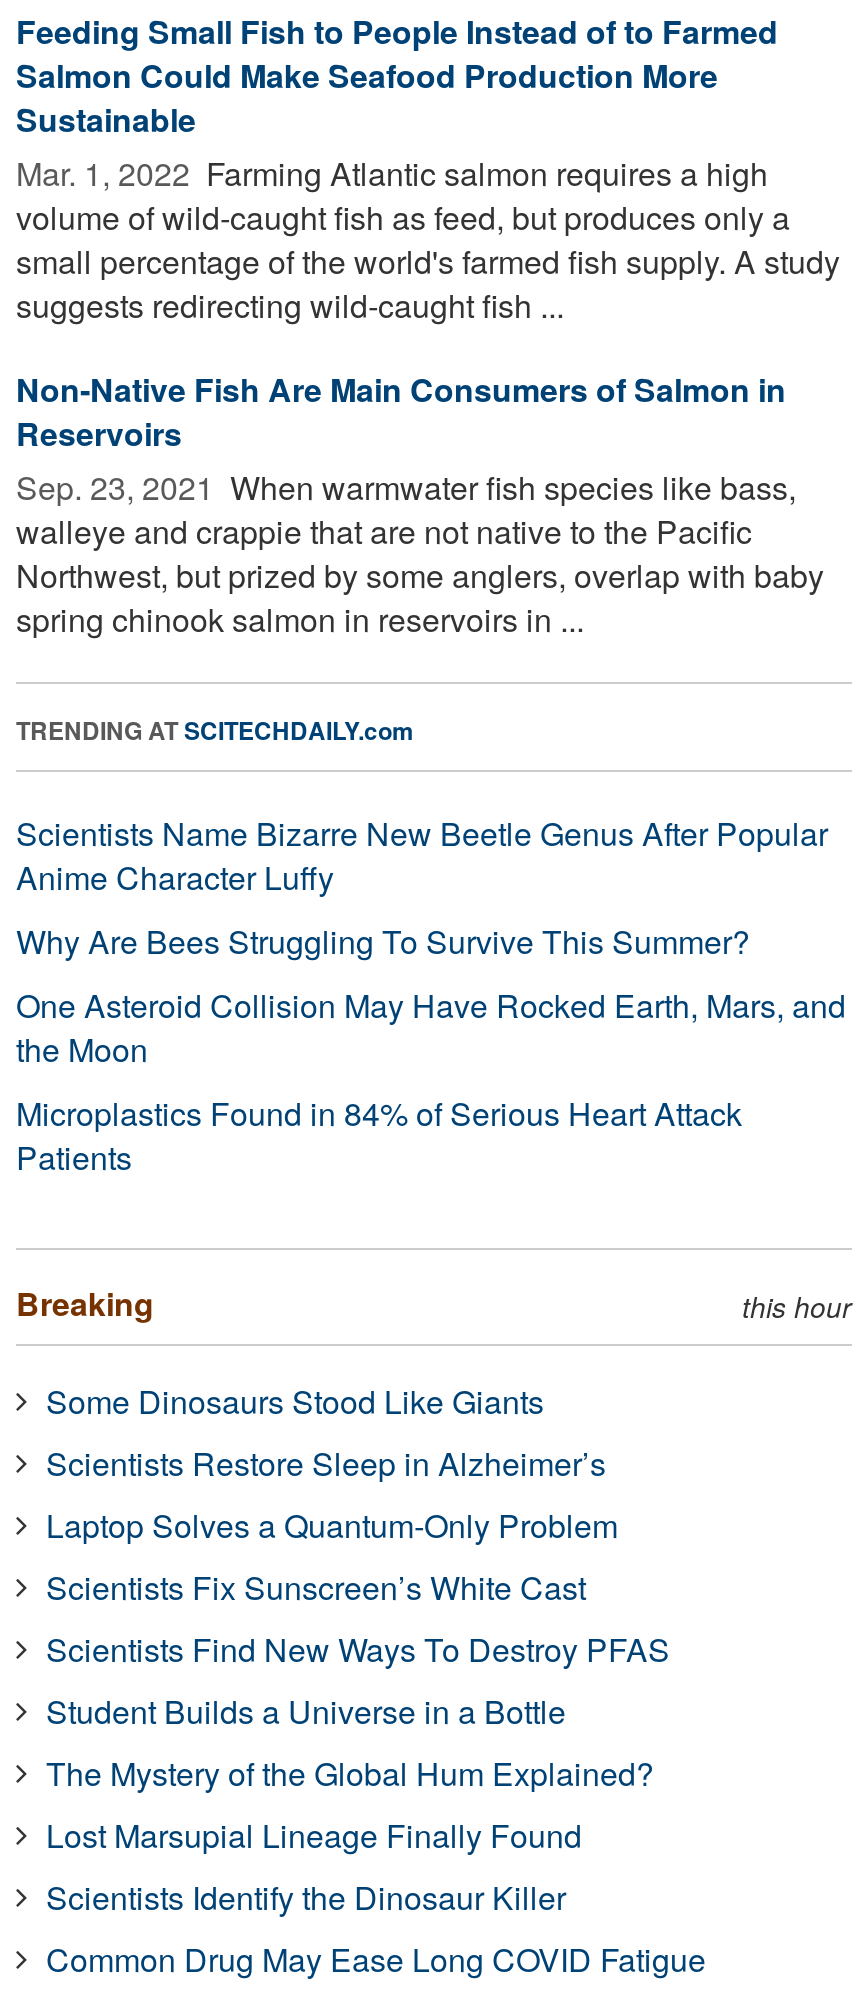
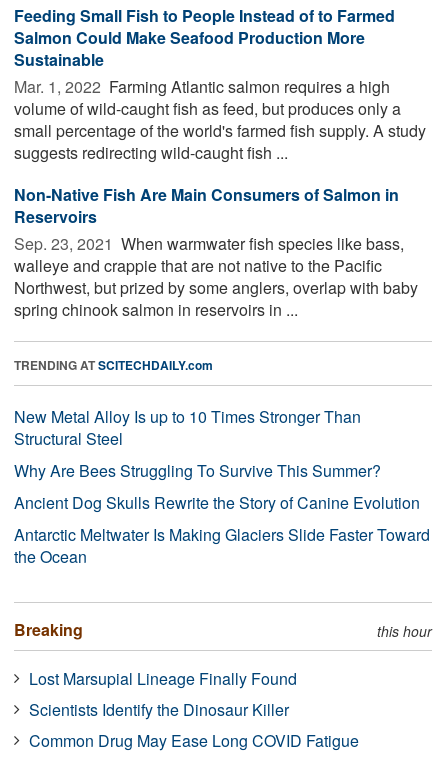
[16,810,828,900] Scientists Name Bizarre New Beetle Genus After Popular | Anime Character Luffy -> [14,405,361,450] New Metal Alloy Is up to 10 Times Stronger Than | Structural Steel
[16,982,846,1180] One Asteroid Collision May Have Rocked Earth, Mars, and | the Moon | Microplastics Found in 84% of Serious Heart Attack | Patients -> [14,491,430,568] Ancient Dog Skulls Rewrite the Story of Canine Evolution | Antarctic Meltwater Is Making Glaciers Slide Faster Toward | the Ocean
[46,1378,670,1796] Some Dinosaurs Stood Like Giants | Scientists Restore Sleep in Alzheimer’s | Laptop Solves a Quantum-Only Problem | Scientists Fix Sunscreen’s White Cast | Scientists Find New Ways To Destroy PFAS | Student Builds a Universe in a Bottle | The Mystery of the Global Hum Explained? -> none

